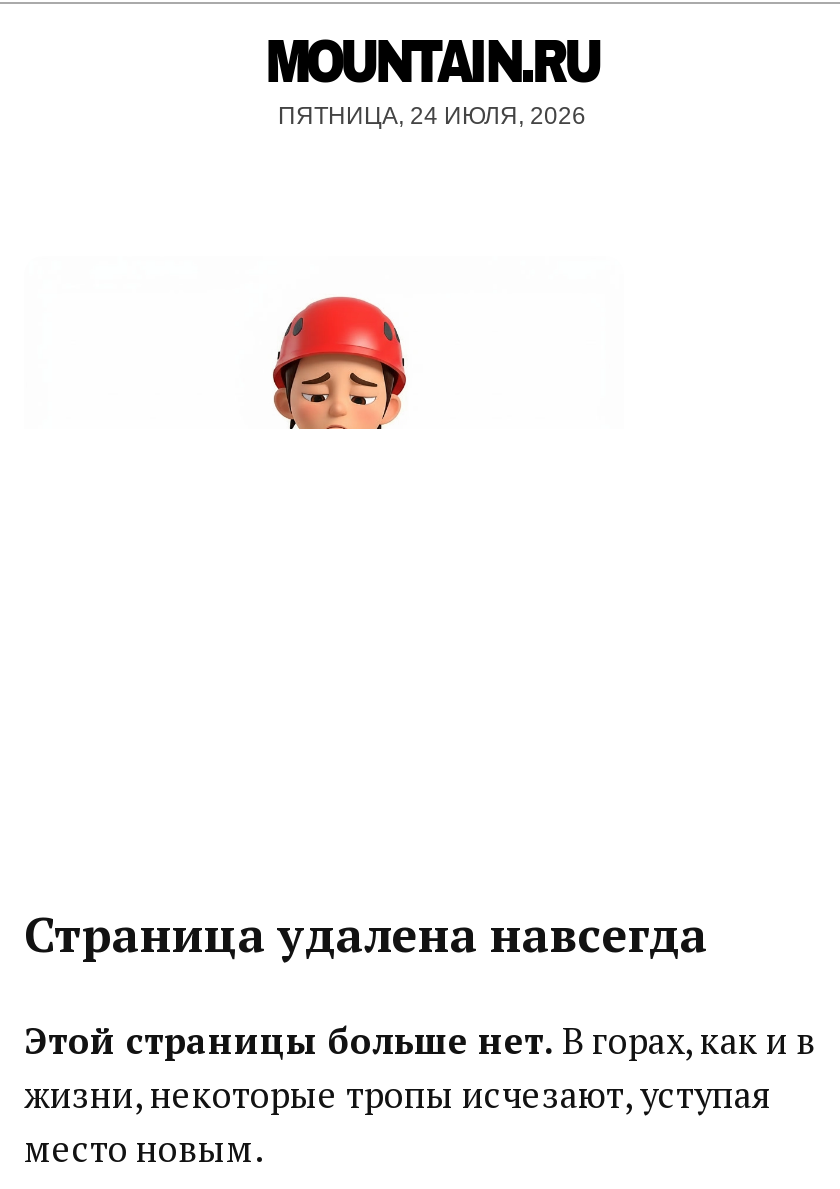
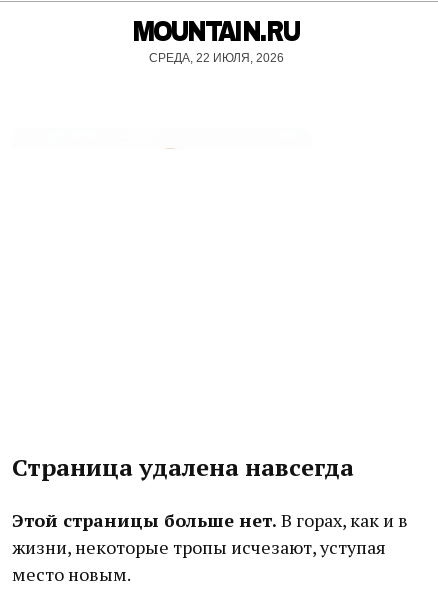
[278,102,586,130] ПЯТНИЦА, 24 ИЮЛЯ, 2026 -> [148,51,283,65] СРЕДА, 22 ИЮЛЯ, 2026
[270,296,408,432] [image] -> none

